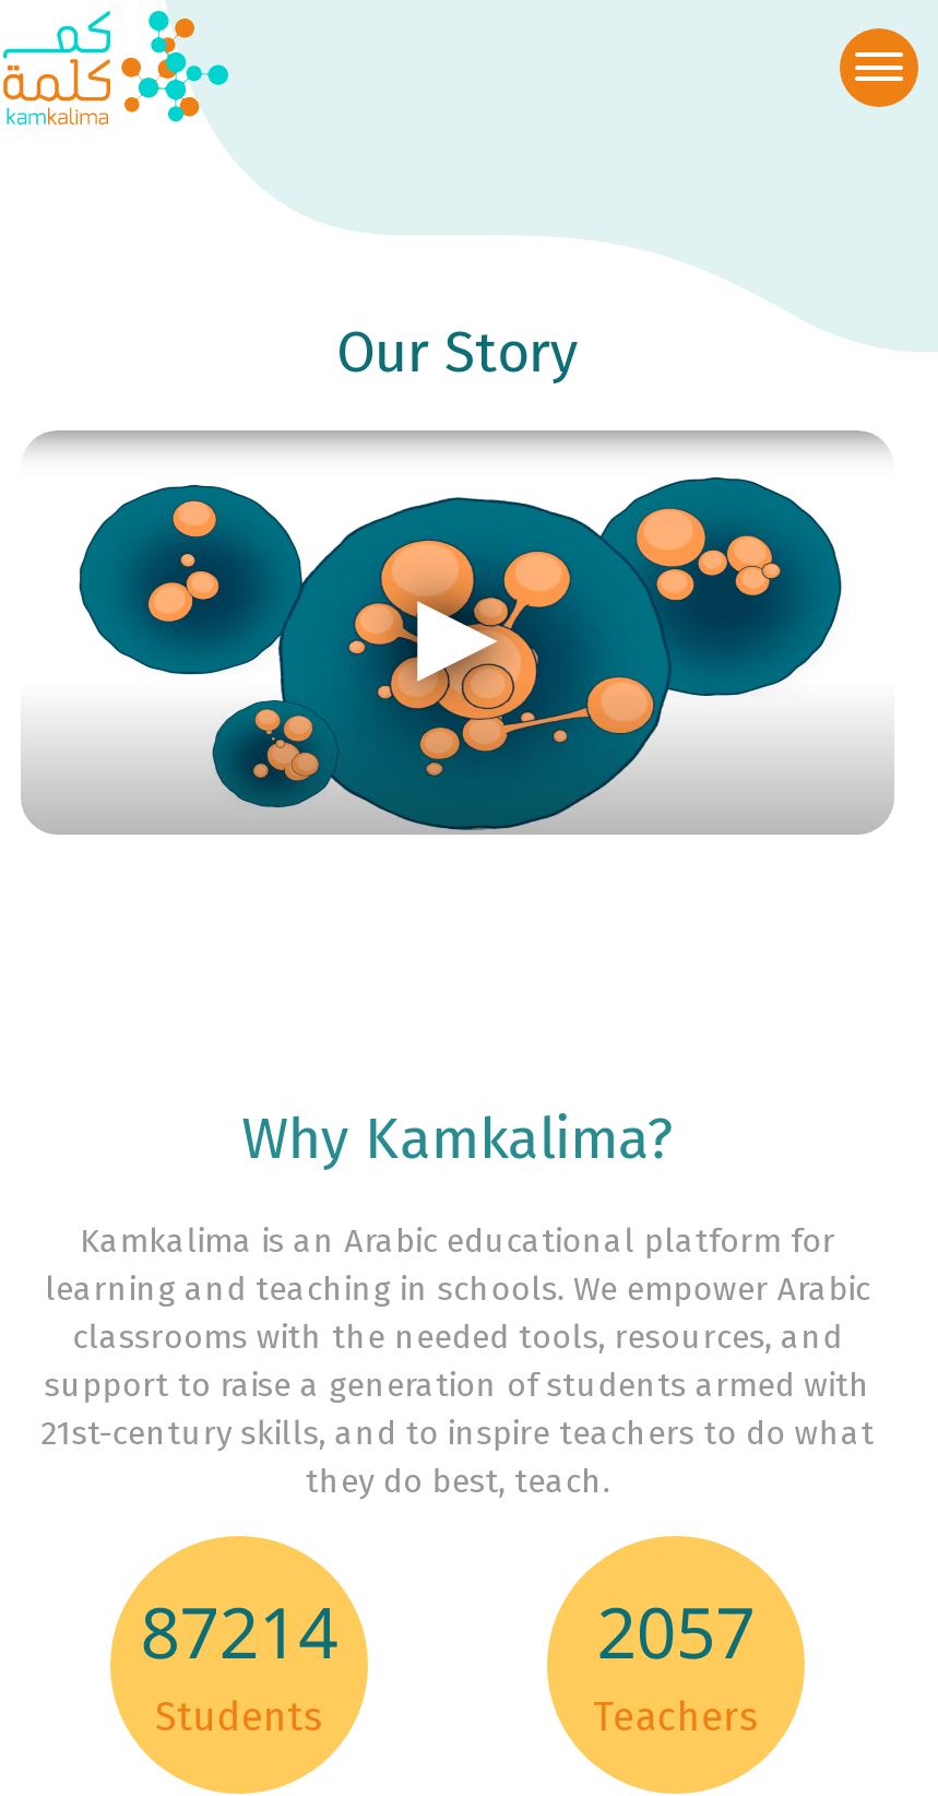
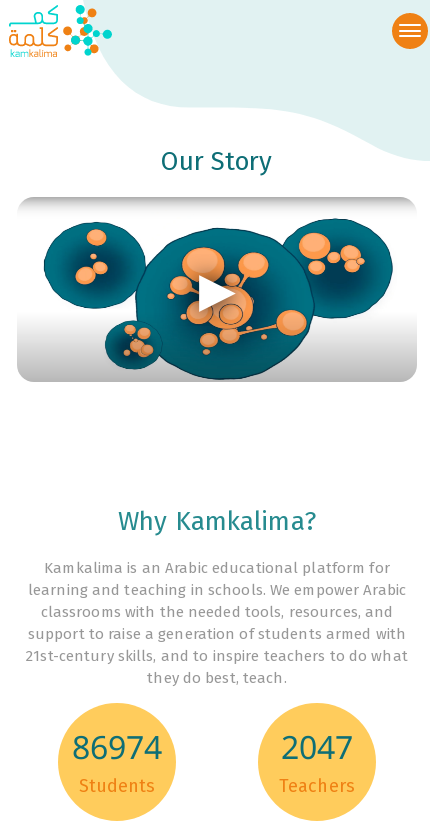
[140,1561,338,1710] 87214 -> [72,714,162,782] 86974
[597,1561,755,1710] 2057 -> [281,714,353,782] 2047

